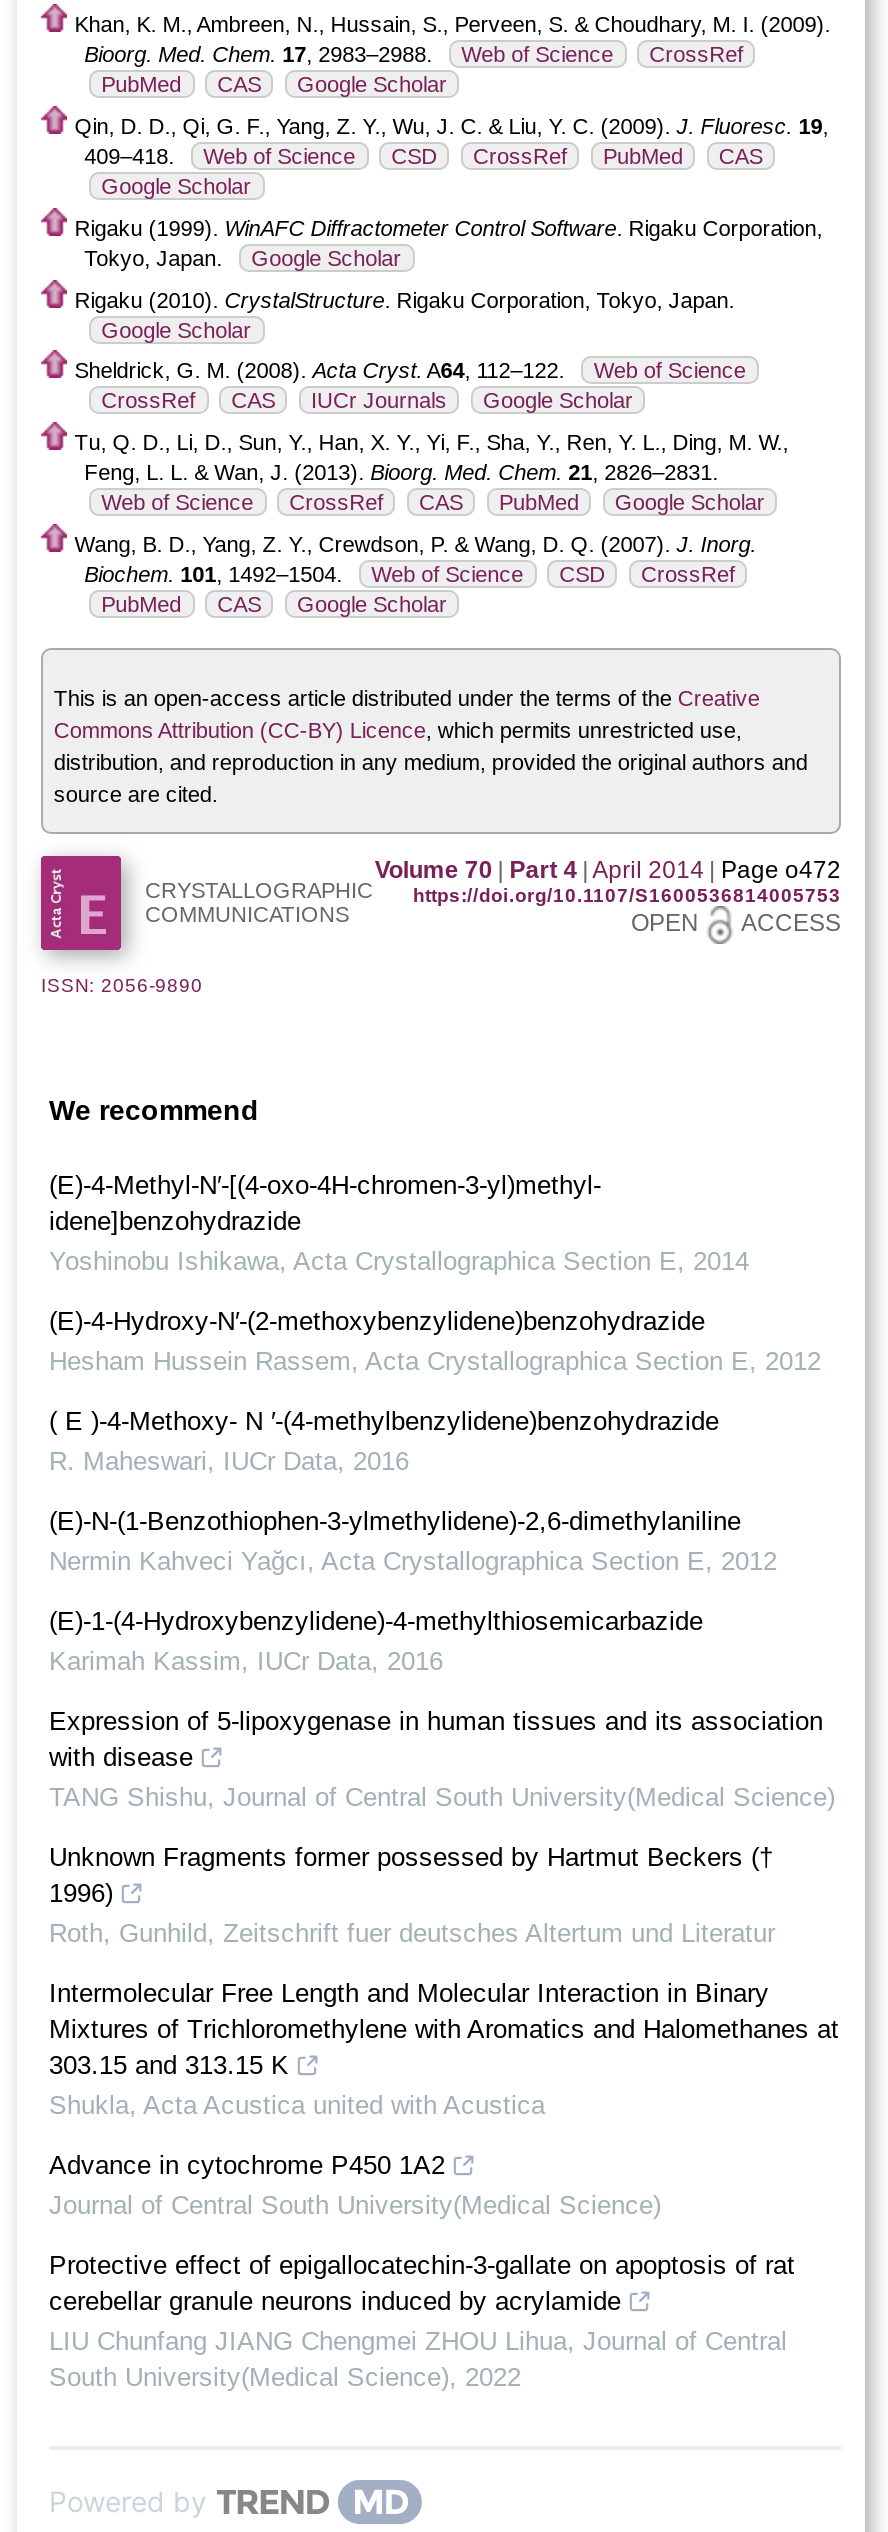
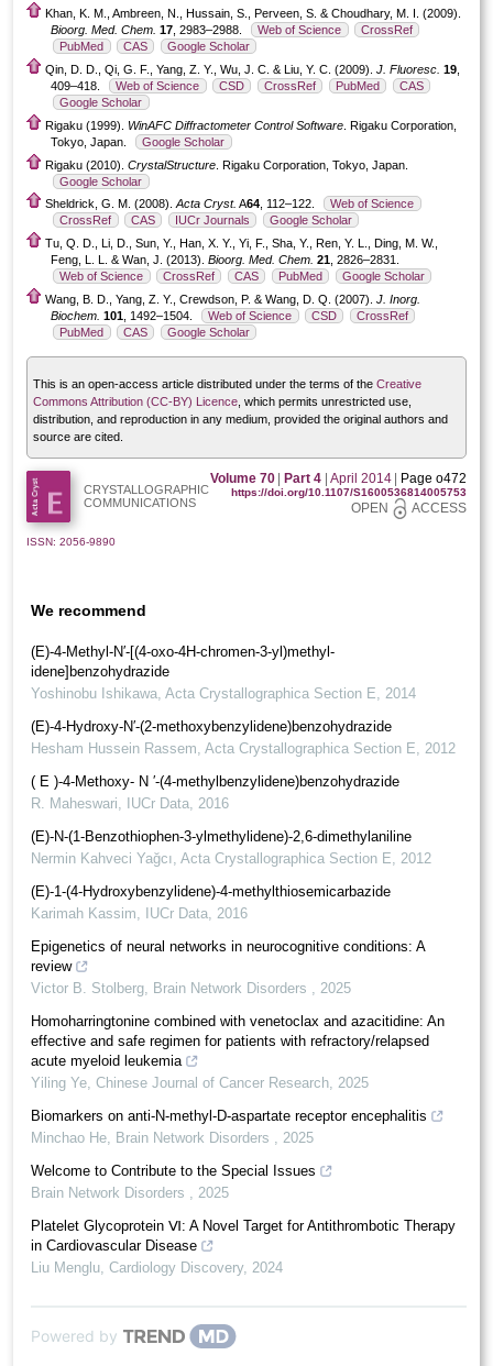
[49,1706,835,1812] Expression of 5-lipoxygenase in human tissues and its association | with disease | TANG Shishu, Journal of Central South University(Medical Science) -> [31,938,425,997] Epigenetics of neural networks in neurocognitive conditions: A | review | Victor B. Stolberg, Brain Network Disorders, 2025
[49,1842,775,1948] Unknown Fragments former possessed by Hartmut Beckers († | 1996) | Roth, Gunhild, Zeitschrift fuer deutsches Altertum und Literatur -> [31,1013,445,1091] Homoharringtonine combined with venetoclax and azacitidine: An | effective and safe regimen for patients with refractory/relapsed | acute myeloid leukemia | Yiling Ye, Chinese Journal of Cancer Research, 2025
[49,1978,839,2120] Intermolecular Free Length and Molecular Interaction in Binary | Mixtures of Trichloromethylene with Aromatics and Halomethanes at | 303.15 and 313.15 K | Shukla, Acta Acustica united with Acustica -> [31,1108,427,1146] Biomarkers on anti-N-methyl-D-aspartate receptor encephalitis | Minchao He, Brain Network Disorders, 2025
[49,2150,661,2220] Advance in cytochrome P450 1A2 | Journal of Central South University(Medical Science) -> [31,1163,316,1201] Welcome to Contribute to the Special Issues | Brain Network Disorders, 2025
[49,2250,795,2392] Protective effect of epigallocatechin-3-gallate on apoptosis of rat | cerebellar granule neurons induced by acrylamide | LIU Chunfang JIANG Chengmei ZHOU Lihua, Journal of Central | South University(Medical Science), 2022 -> [31,1218,456,1276] Platelet Glycoprotein Ⅵ: A Novel Target for Antithrombotic Therapy | in Cardiovascular Disease | Liu Menglu, Cardiology Discovery, 2024

